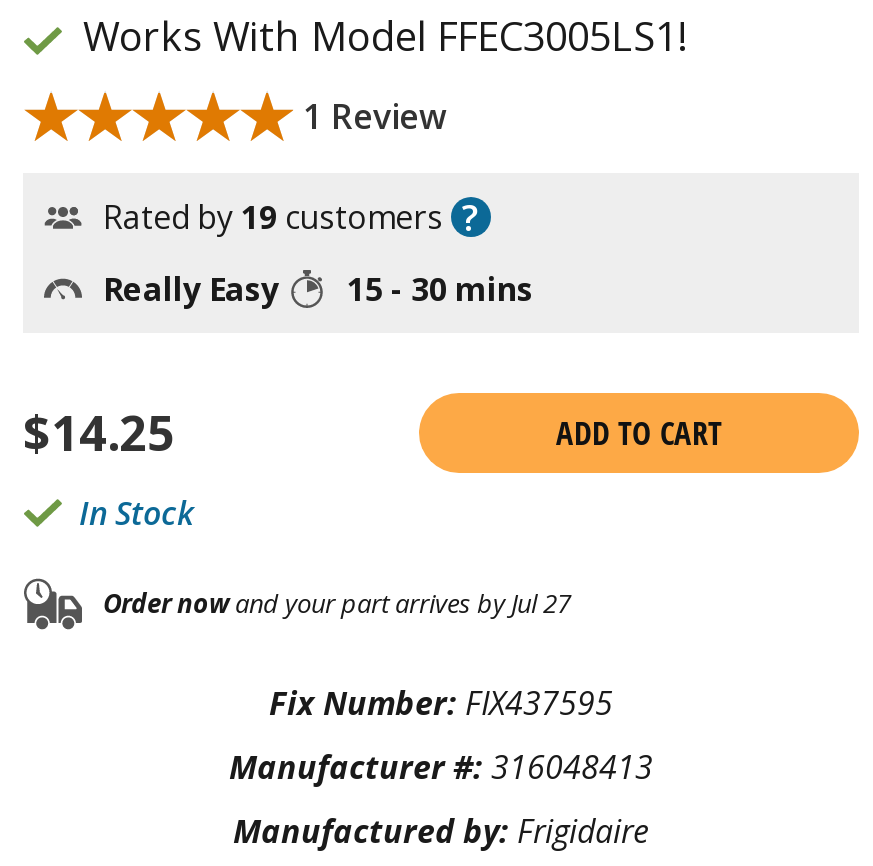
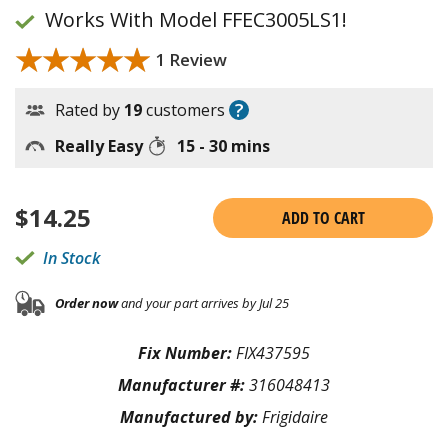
[103,586,571,622] Order nowand your part arrives by Jul 27 -> [55,294,289,312] Order nowand your part arrives by Jul 25

